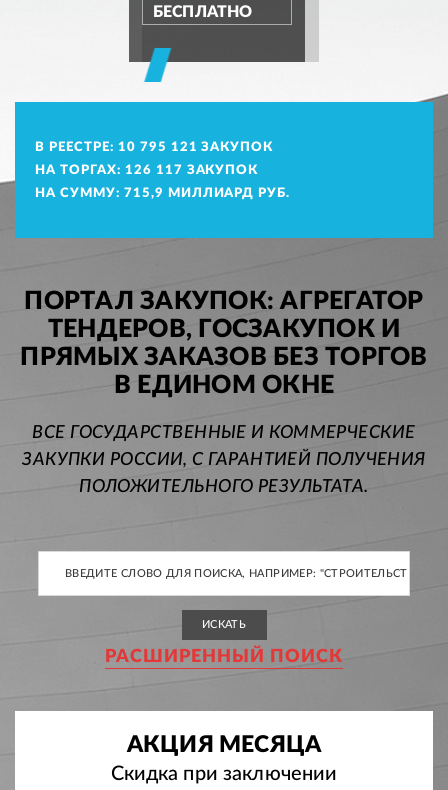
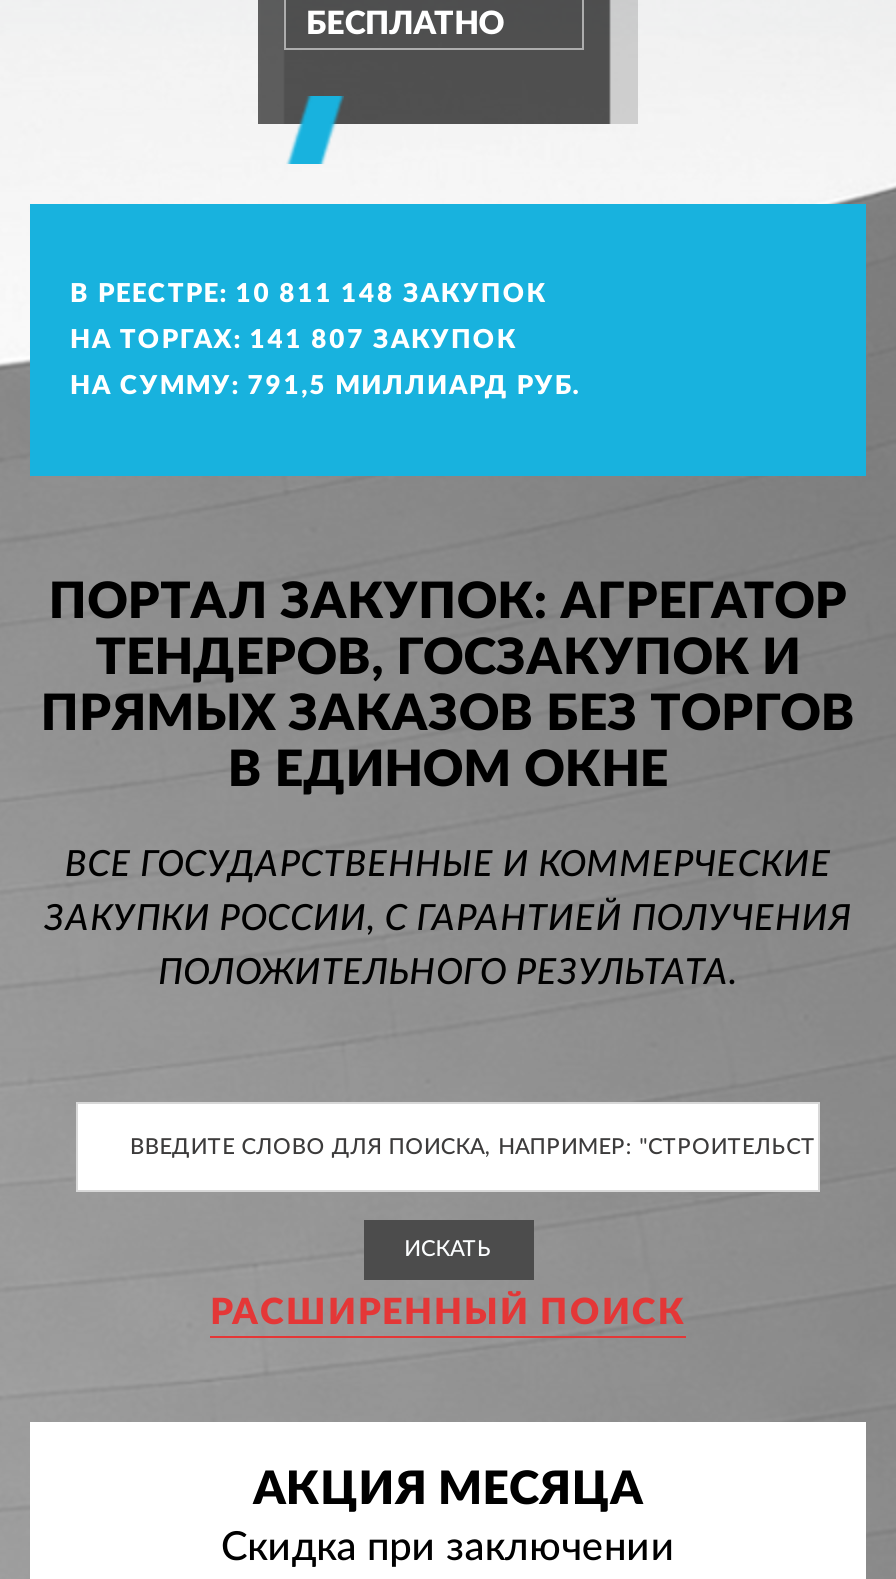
[35,141,273,154] В РЕЕСТРЕ: 10 795 121 ЗАКУПОК -> [70,281,547,307] В РЕЕСТРЕ: 10 811 148 ЗАКУПОК
[35,164,258,177] НА ТОРГАХ: 126 117 ЗАКУПОК -> [70,327,517,353] НА ТОРГАХ: 141 807 ЗАКУПОК
[35,187,290,200] НА СУММУ: 715,9 МИЛЛИАРД РУБ. -> [70,373,581,399] НА СУММУ: 791,5 МИЛЛИАРД РУБ.

